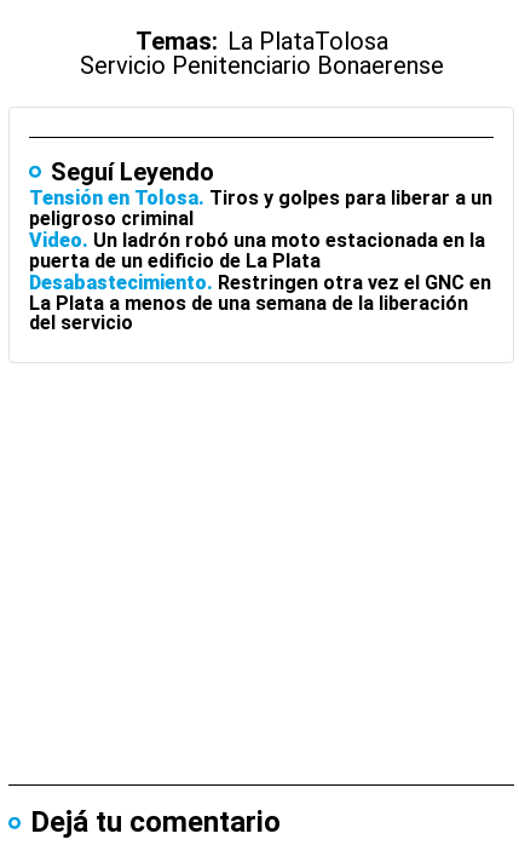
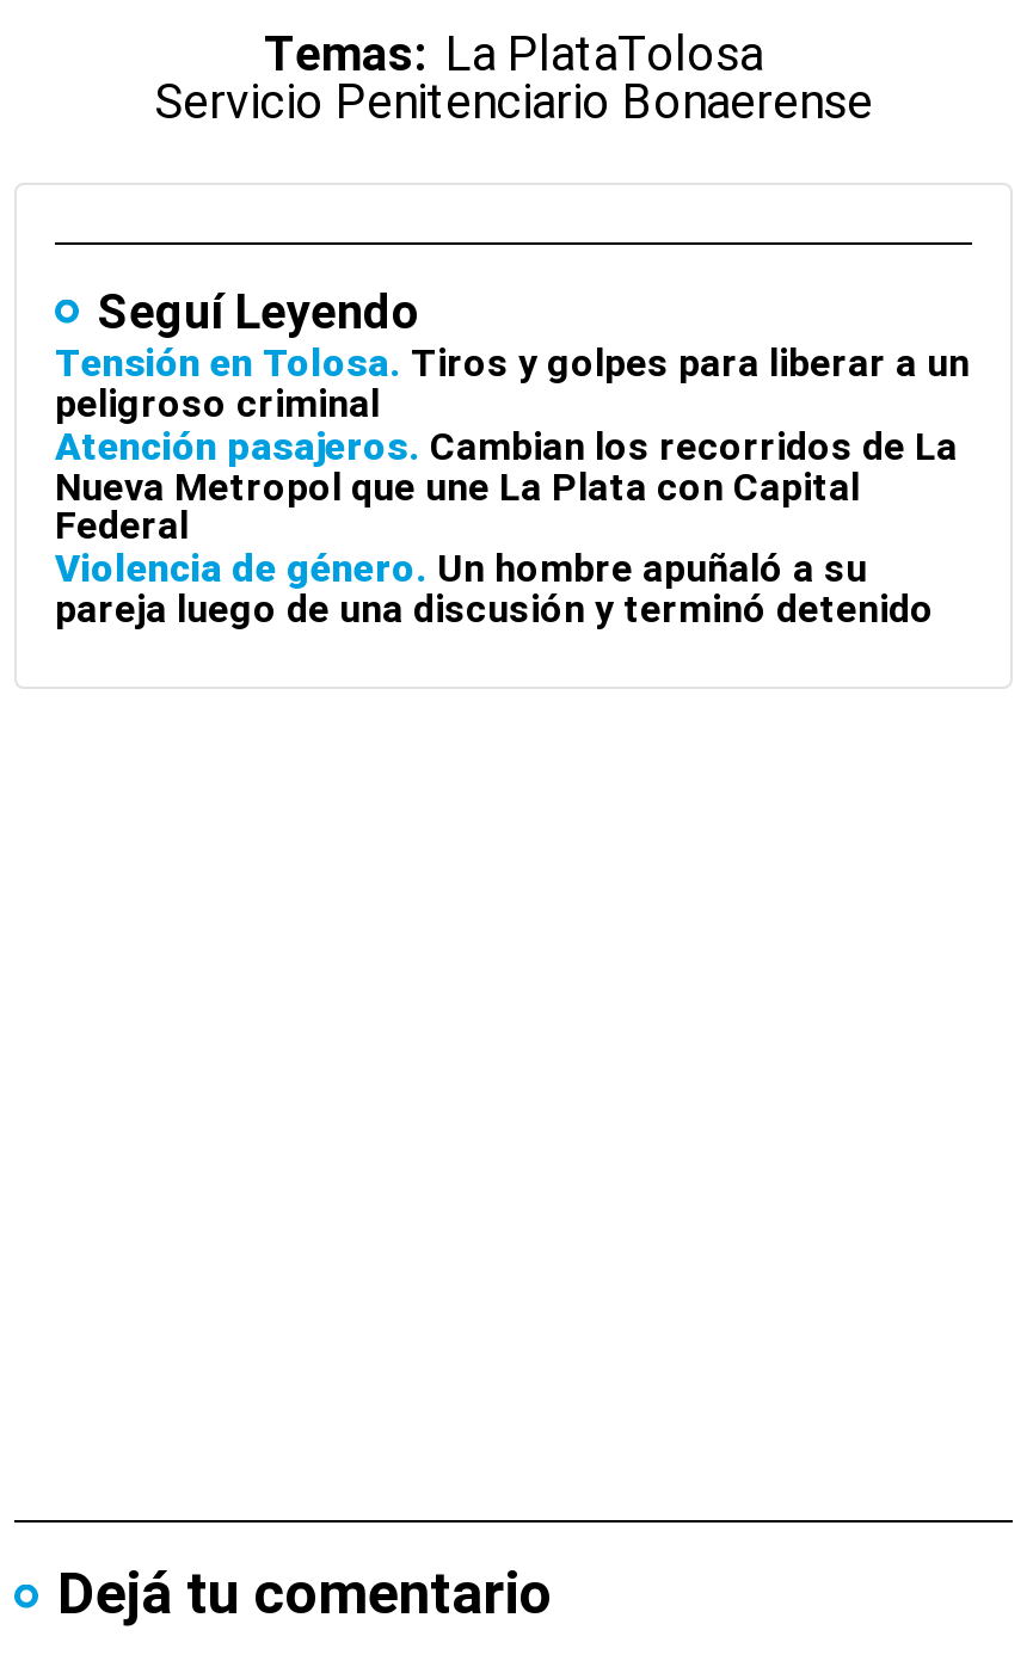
[29,229,491,334] Video Un ladrón robó una moto estacionada en la | puerta de un edificio de La Plata | Desabastecimiento Restringen otra vez el GNC en | La Plata a menos de una semana de la liberación | del servicio -> [55,424,958,632] Atención pasajeros Cambian los recorridos de La | Nueva Metropol que une La Plata con Capital | Federal | Violencia de género Un hombre apuñaló a su | pareja luego de una discusión y terminó detenido

